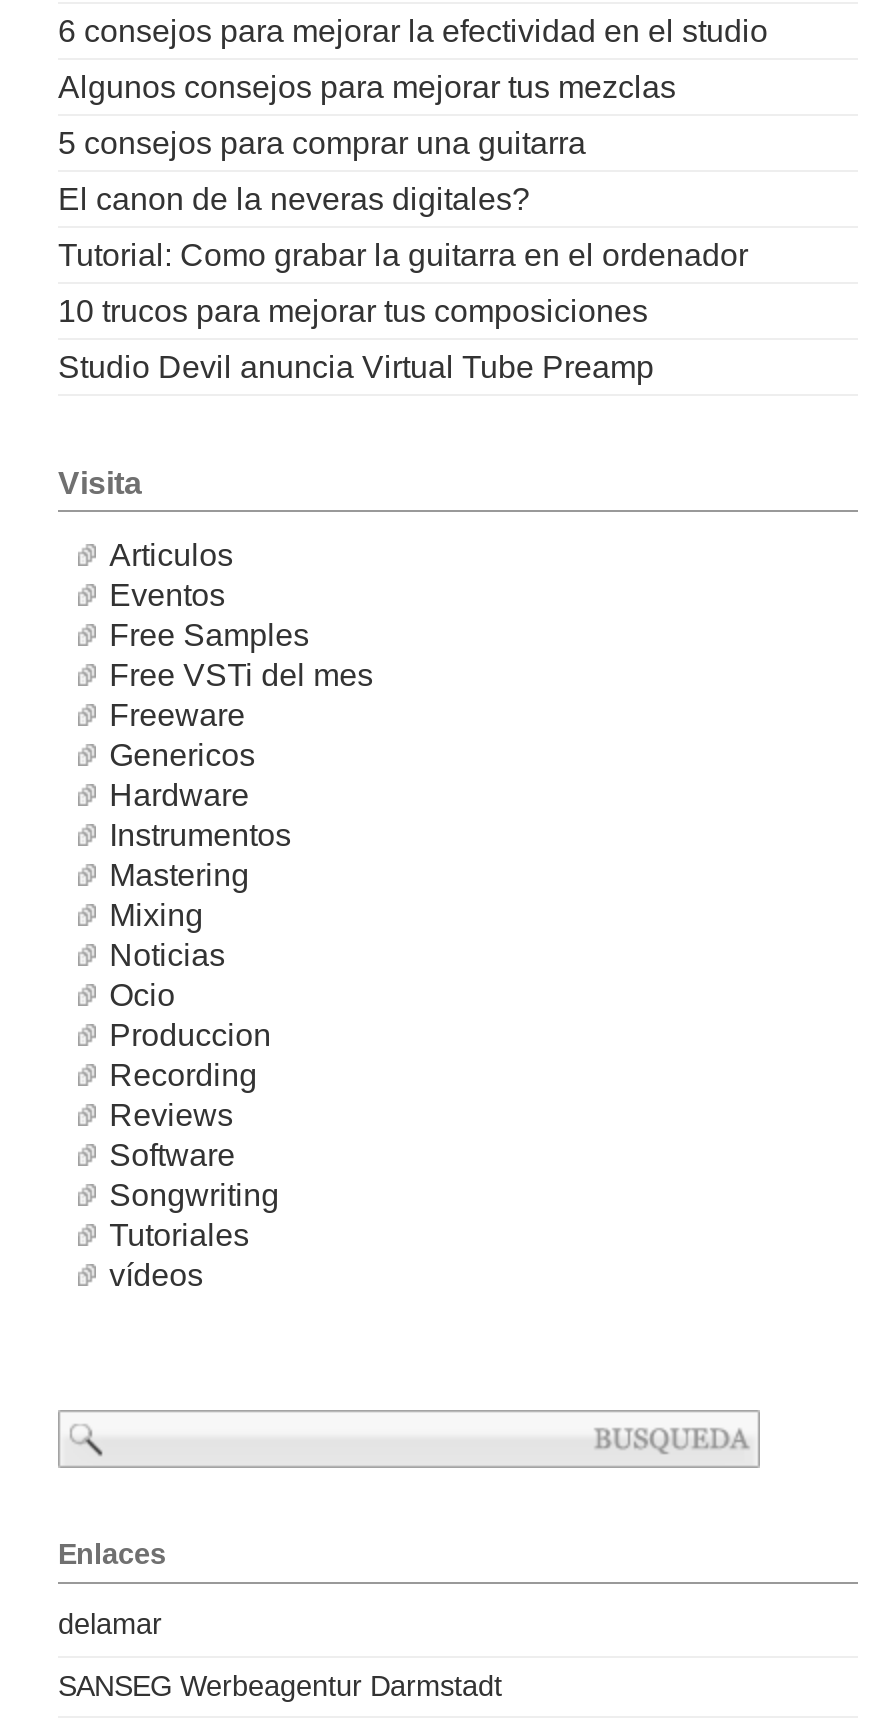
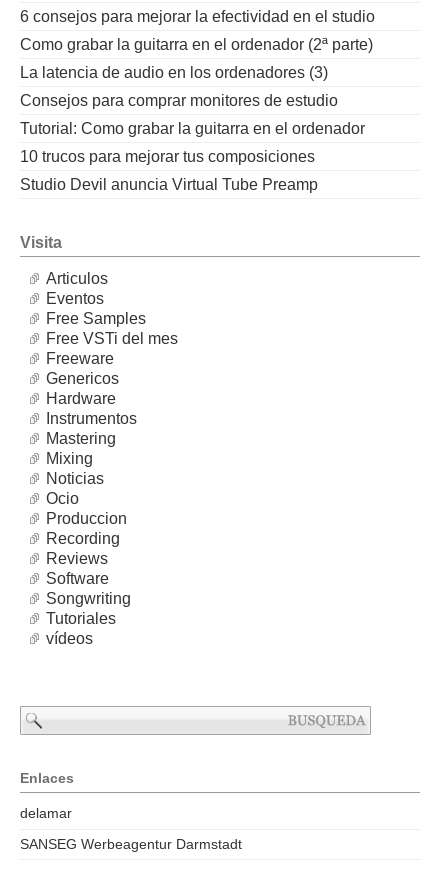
[58,71,676,105] Algunos consejos para mejorar tus mezclas -> [20,36,373,53] Como grabar la guitarra en el ordenador (2ª parte)
[58,127,586,161] 5 consejos para comprar una guitarra -> [20,64,328,81] La latencia de audio en los ordenadores (3)
[58,183,530,217] El canon de la neveras digitales? -> [20,92,338,109] Consejos para comprar monitores de estudio

